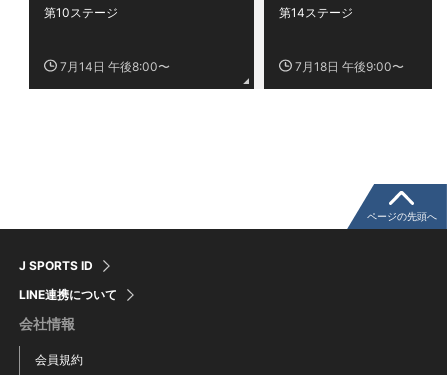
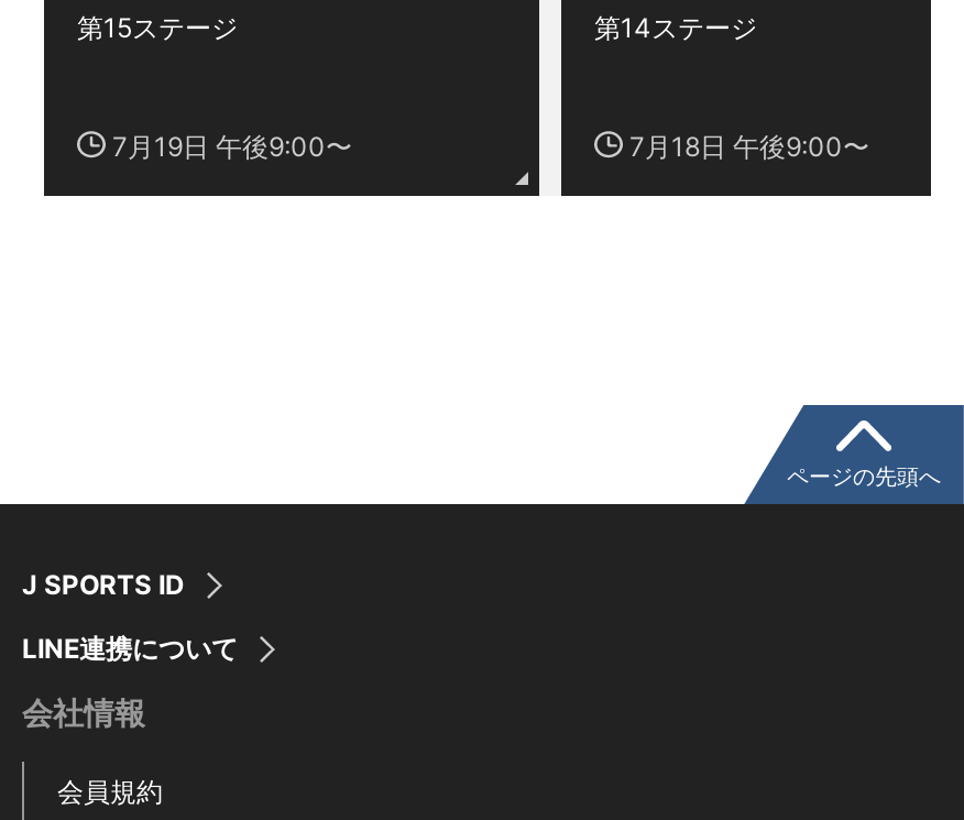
[44,5,118,20] 第10ステージ -> [77,10,238,43] 第15ステージ
[60,59,170,74] 7月14日 午後8:00〜 -> [112,130,352,163] 7月19日 午後9:00〜

